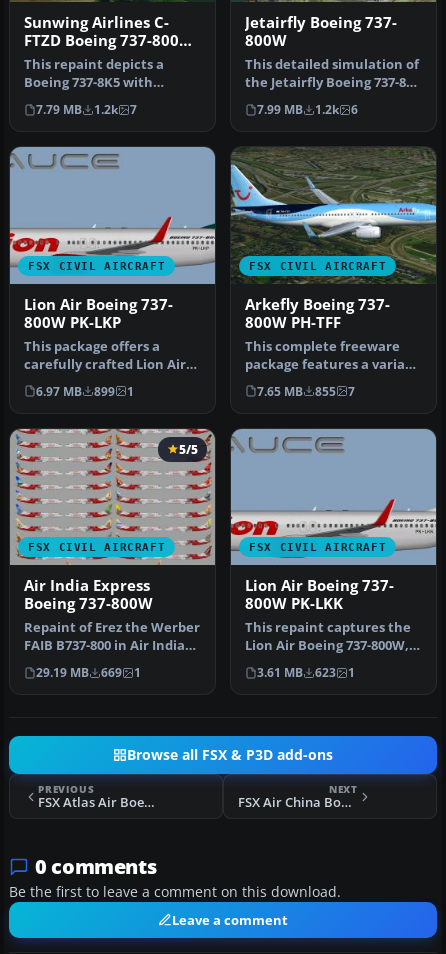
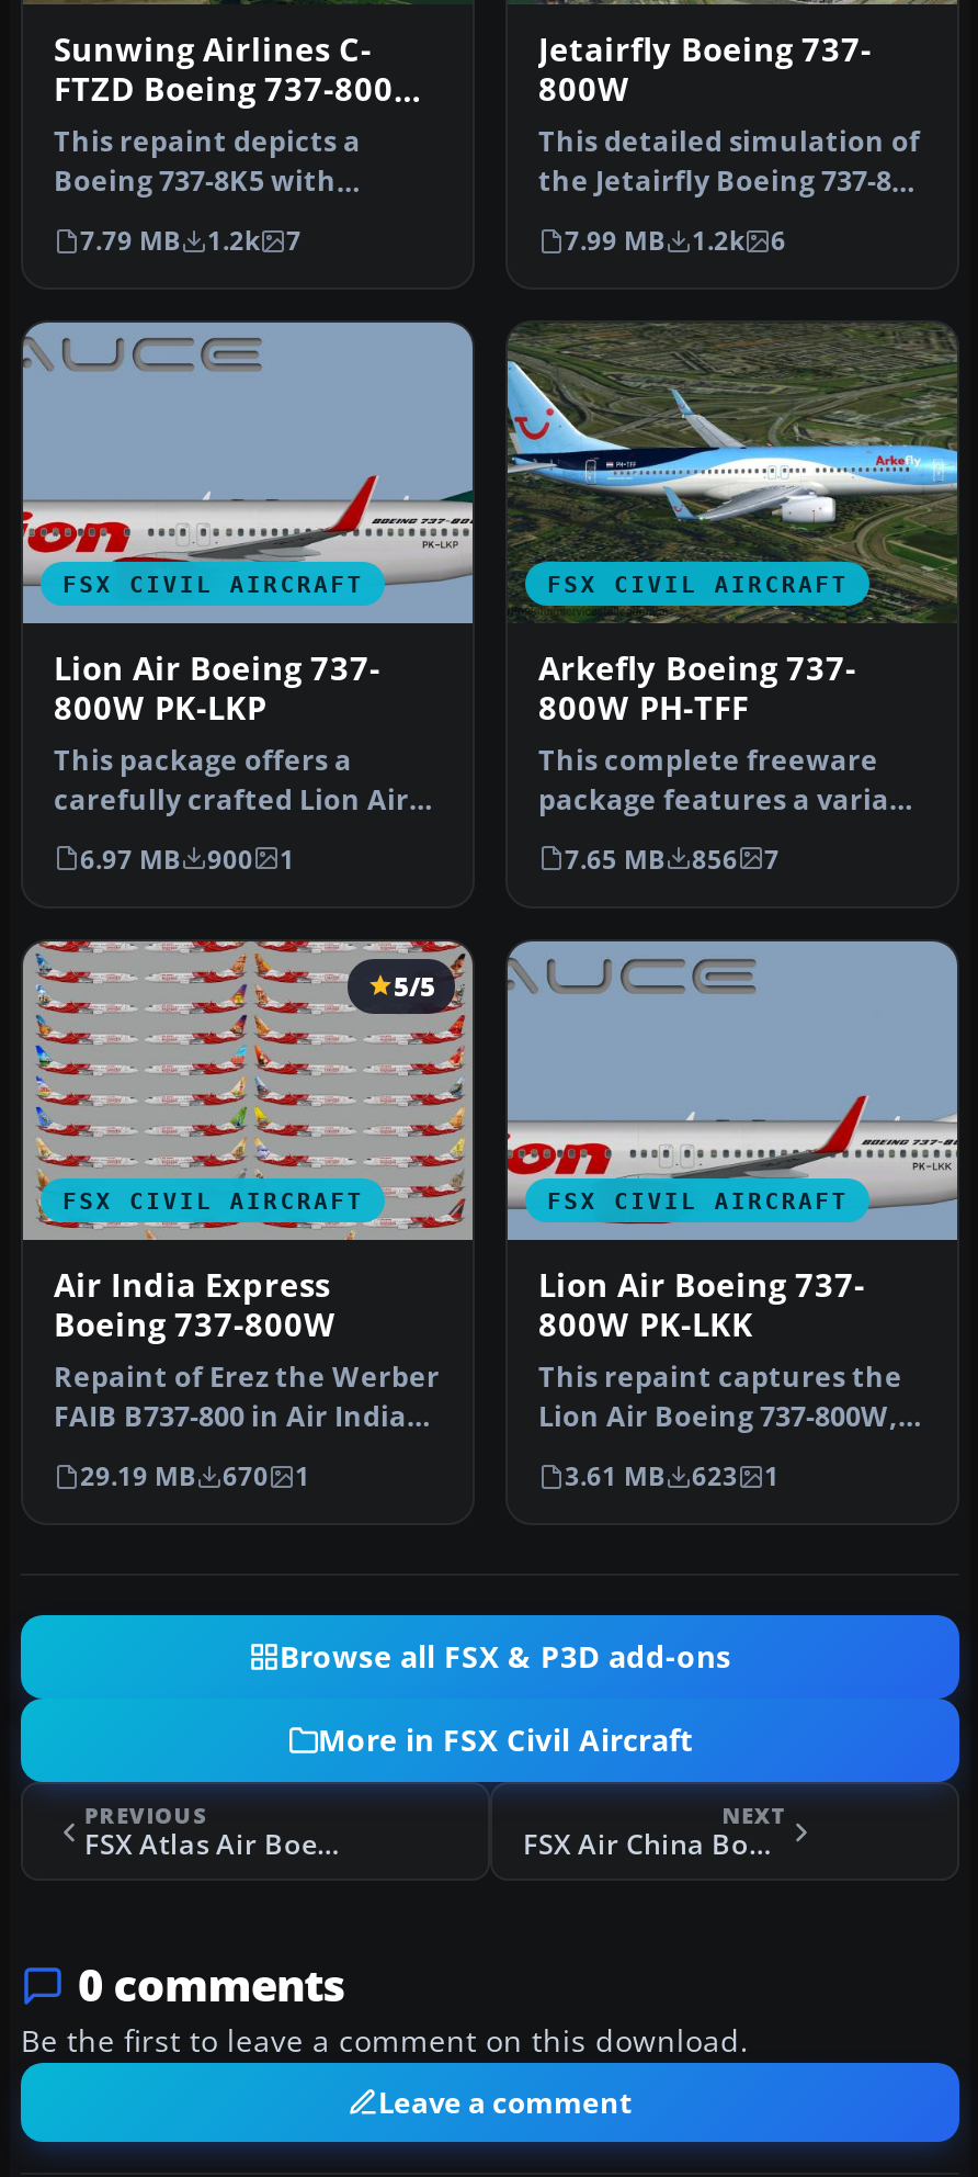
[36,384,134,399] 6.97 MB 899 1 -> [80,842,295,875] 6.97 MB 900 1
[257,384,355,399] 7.65 MB 855 7 -> [565,842,780,875] 7.65 MB 856 7
[36,665,141,680] 29.19 MB 669 1 -> [80,1460,310,1493] 29.19 MB 670 1
none -> [318,1721,693,1760] More in FSX Civil Aircraft

